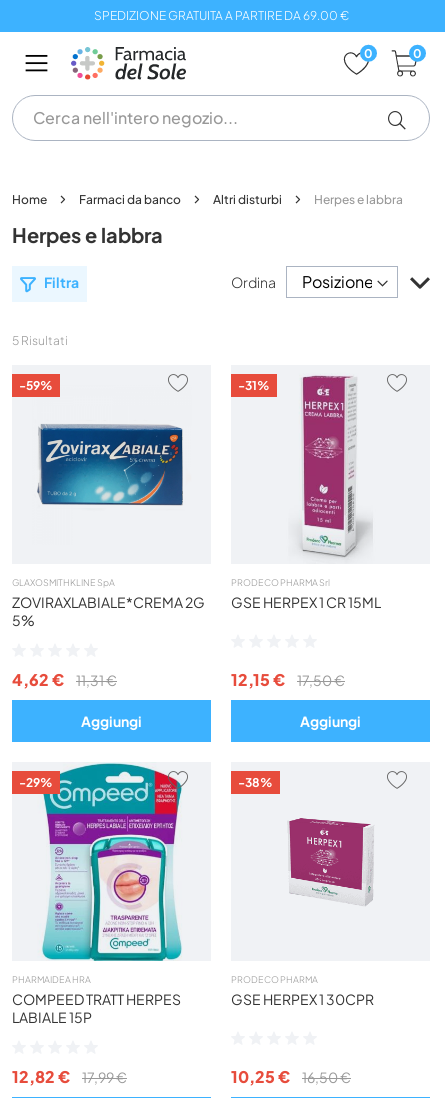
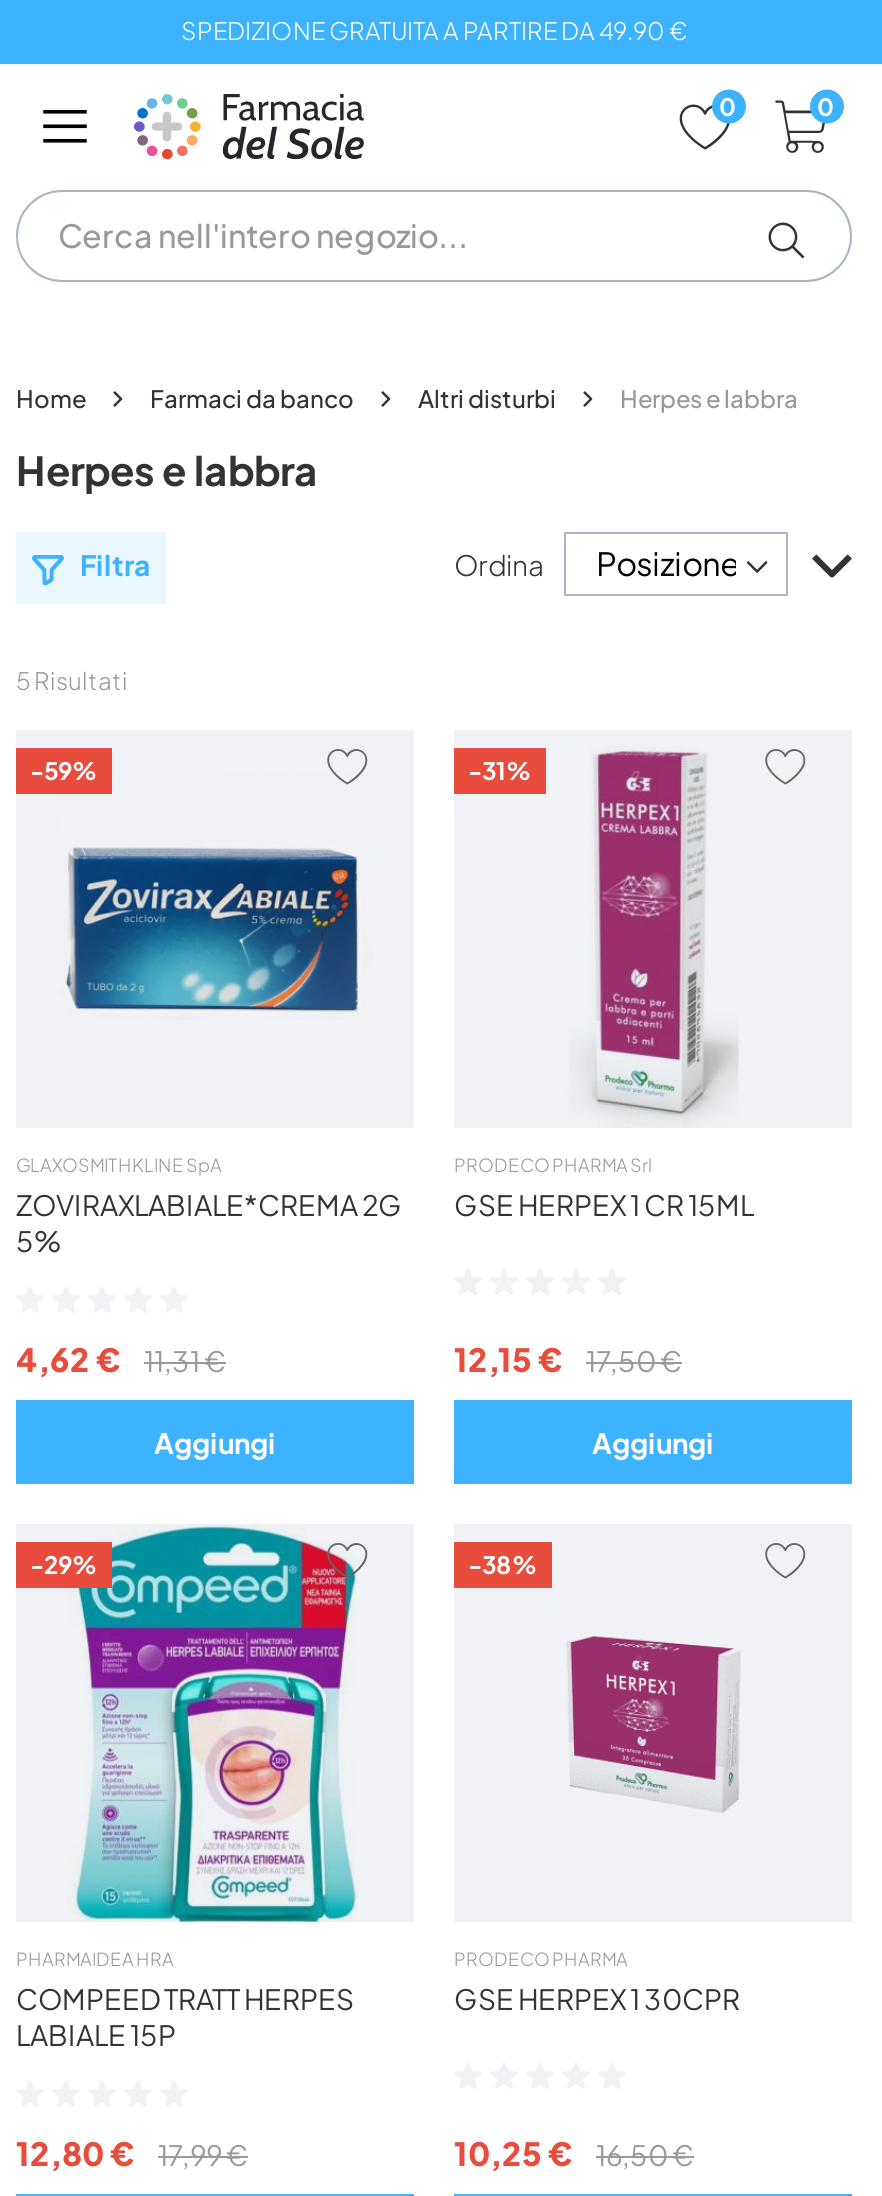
[93,8,348,23] SPEDIZIONE GRATUITA A PARTIRE DA 69.00 € -> [181,16,687,46] SPEDIZIONE GRATUITA A PARTIRE DA 49.90 €
[12,1066,70,1087] 12,82 € -> [16,2131,134,2173] 12,80 €

